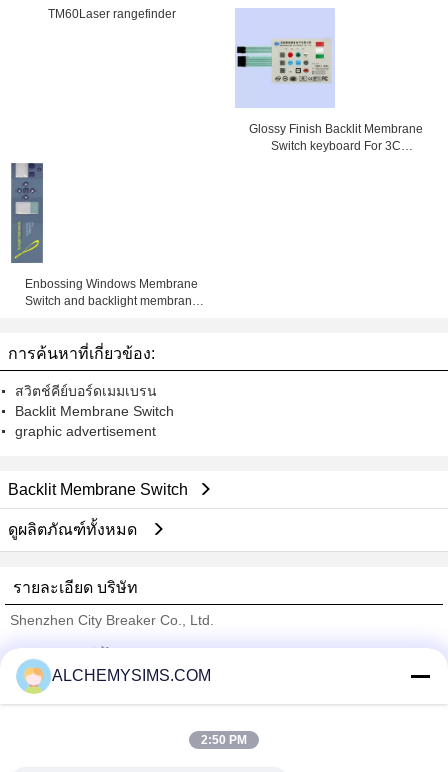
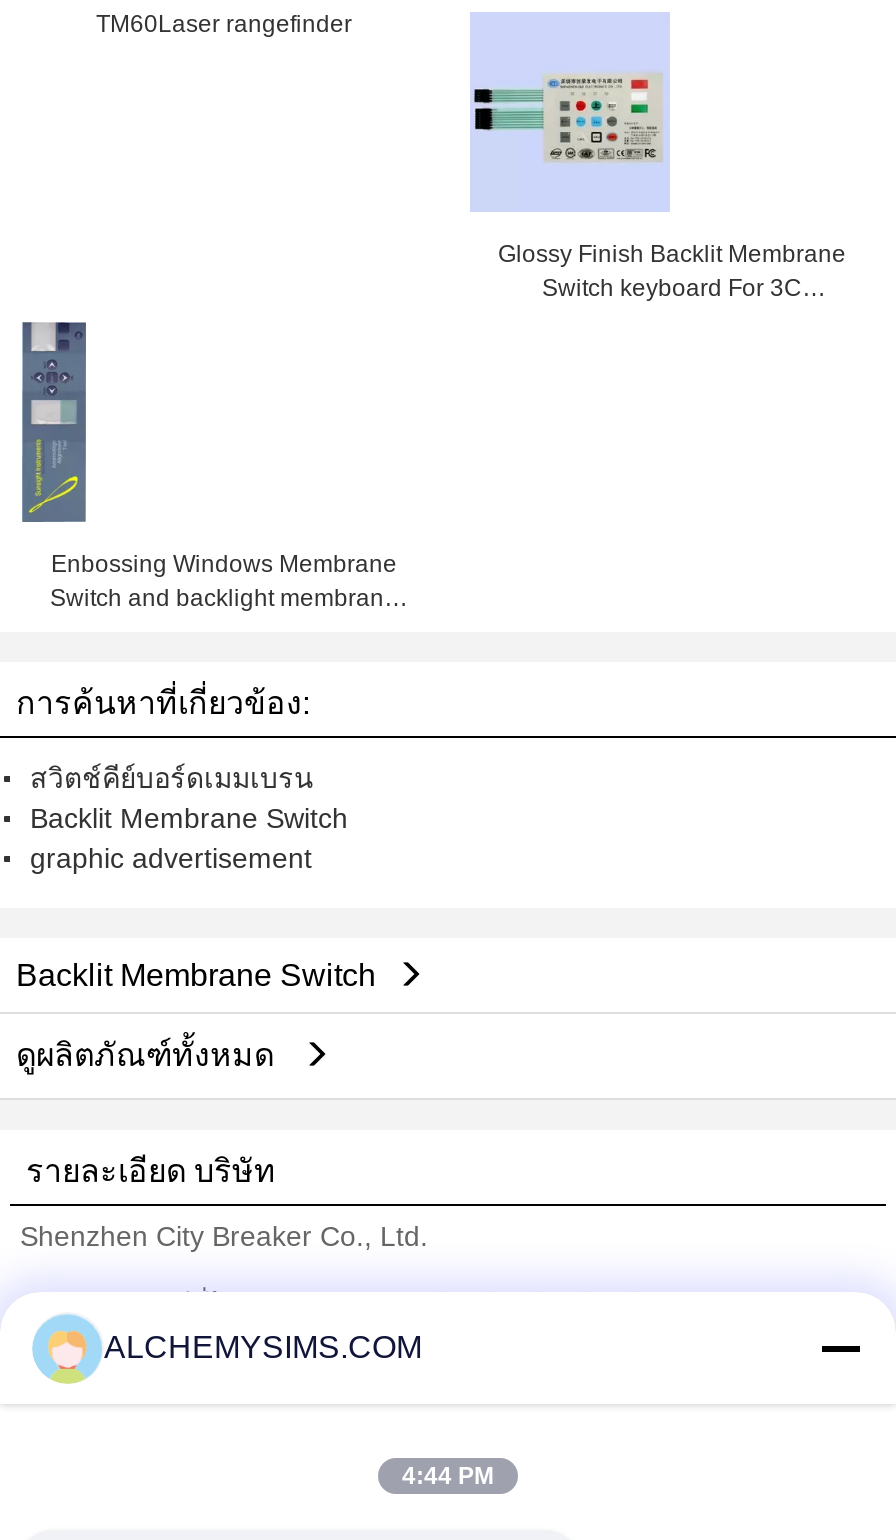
[201,733,247,747] 2:50 PM -> [402,1462,494,1490] 4:44 PM

